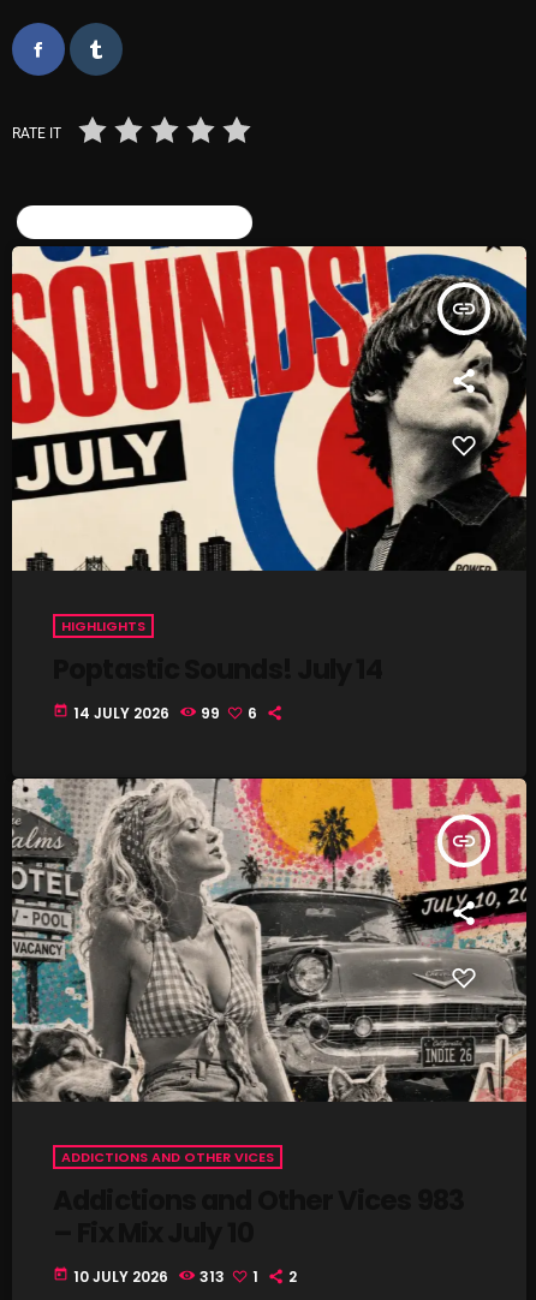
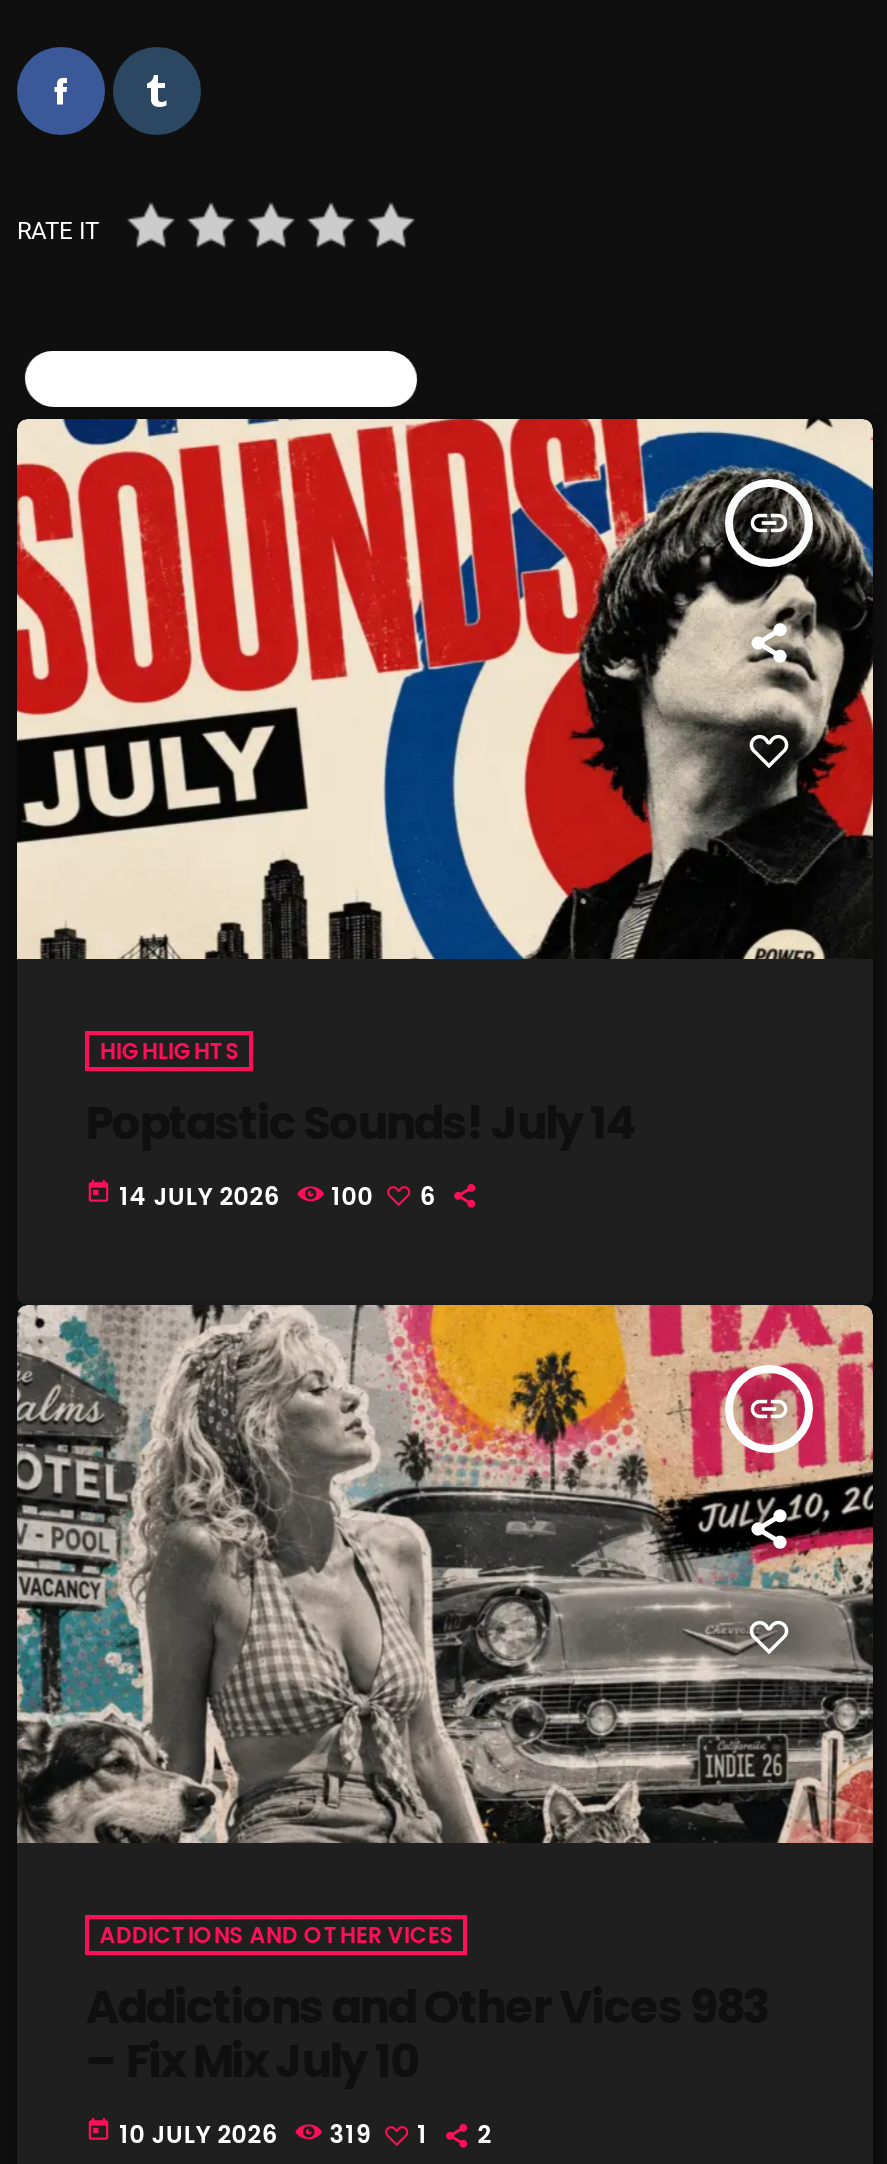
[201,703,220,723] 99 -> [331,1179,373,1213] 100
[200,1267,225,1287] 313 -> [329,2118,371,2152] 319

